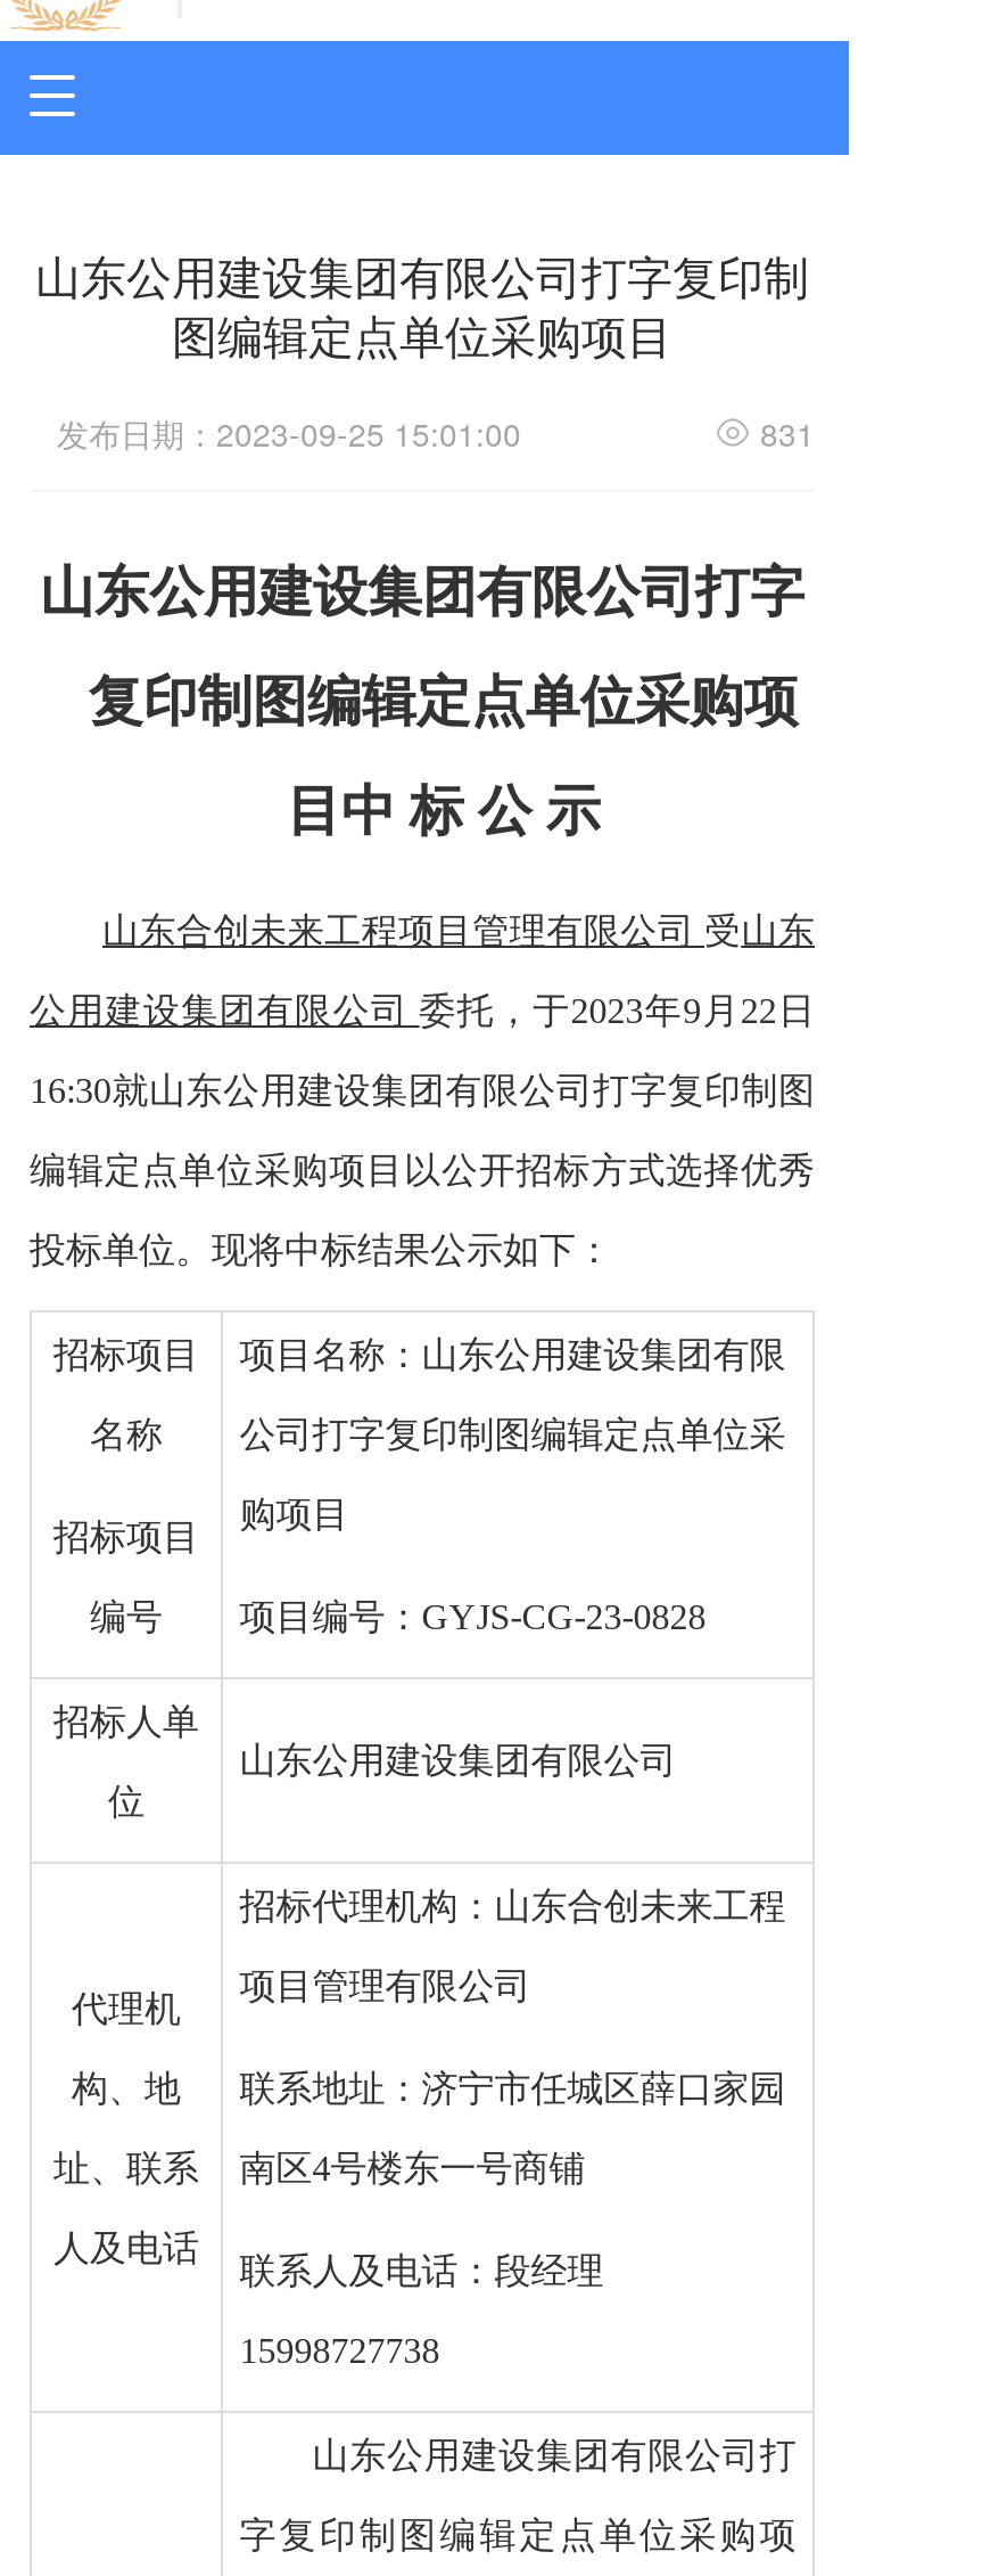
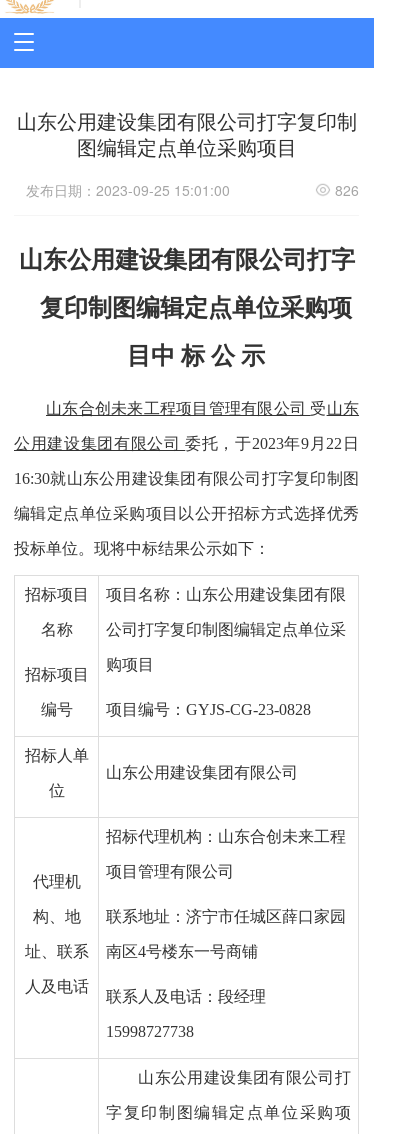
[760,410,815,456] 831 -> [335,180,359,200] 826

